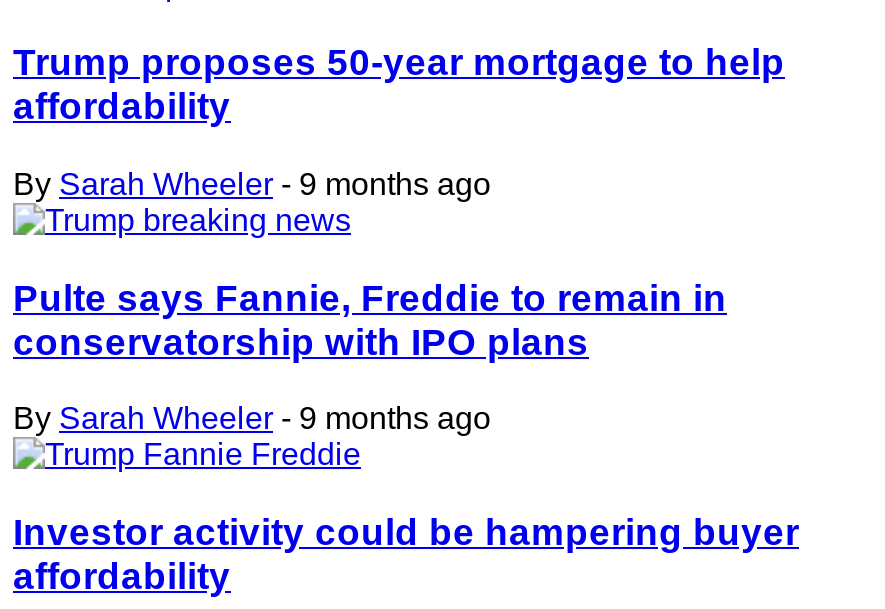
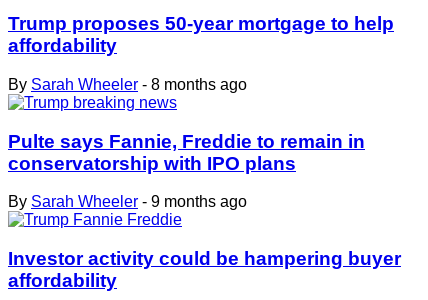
[13,167,491,201] By Sarah Wheeler - 9 months ago -> [8,76,247,93] By Sarah Wheeler - 8 months ago

